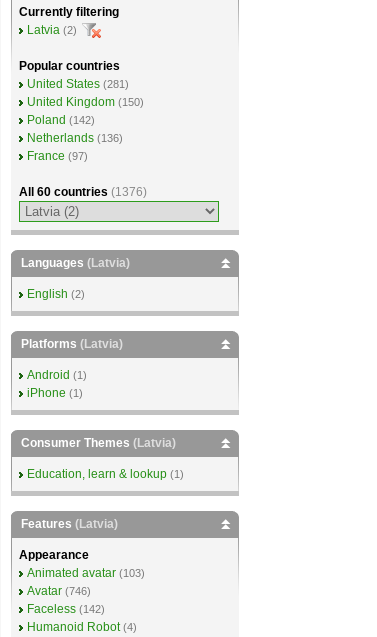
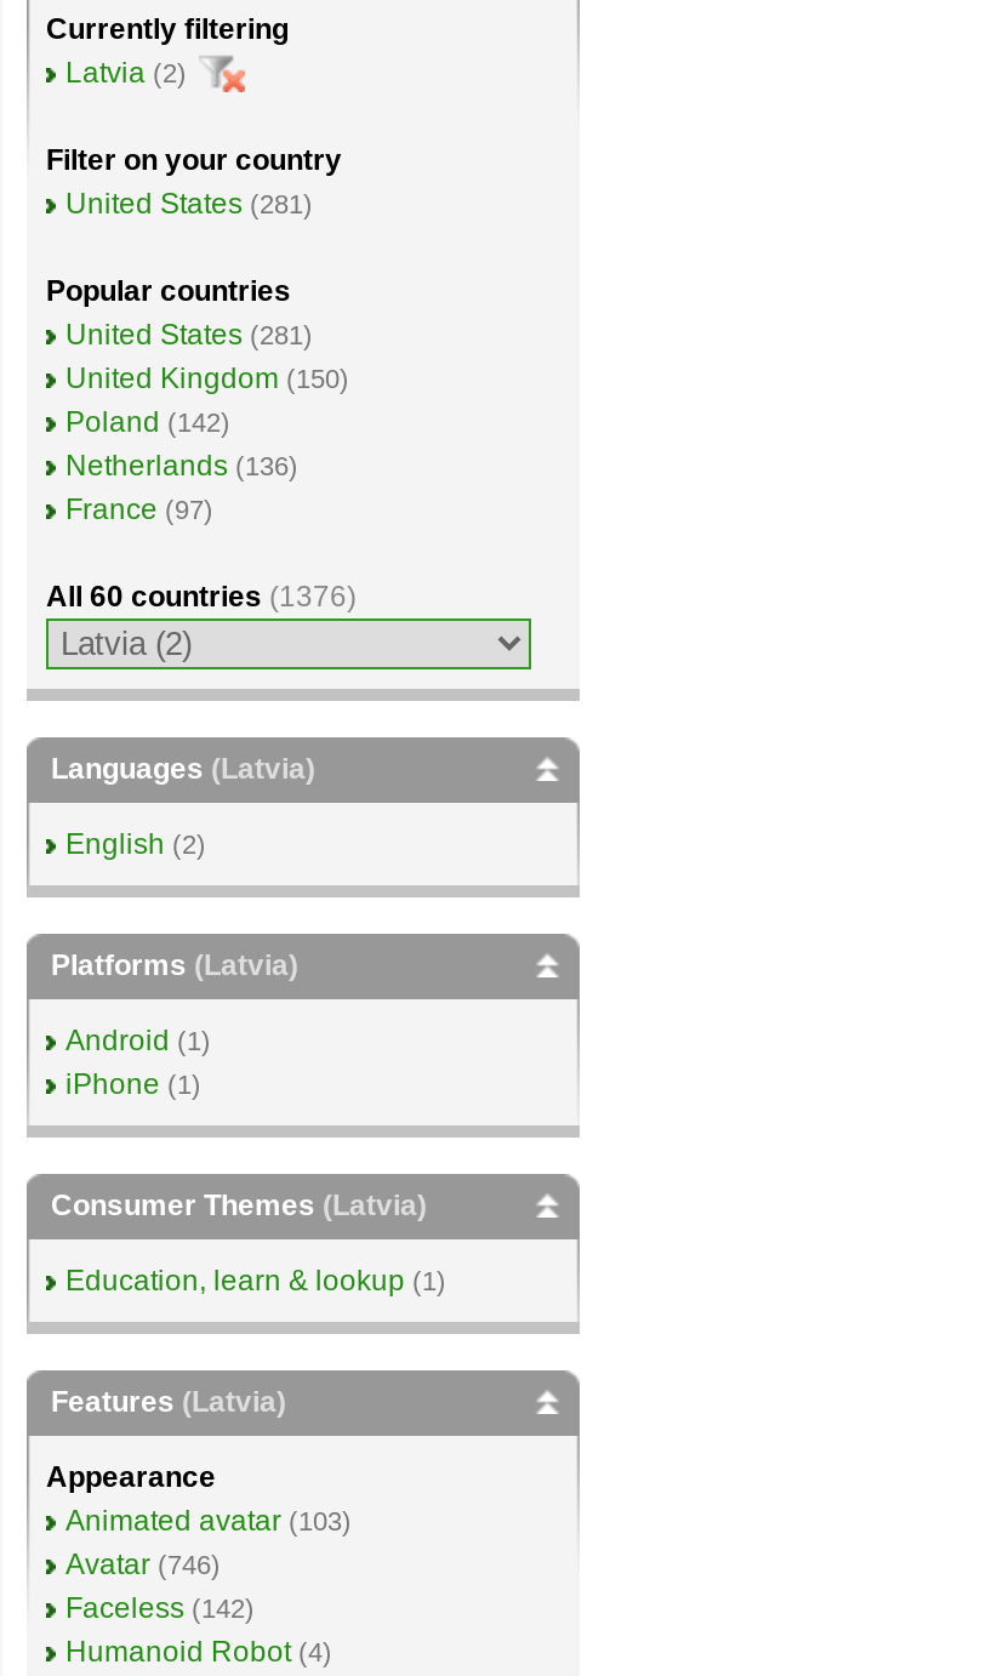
none -> [46,143,342,221] Filter on your country | United States (281)

